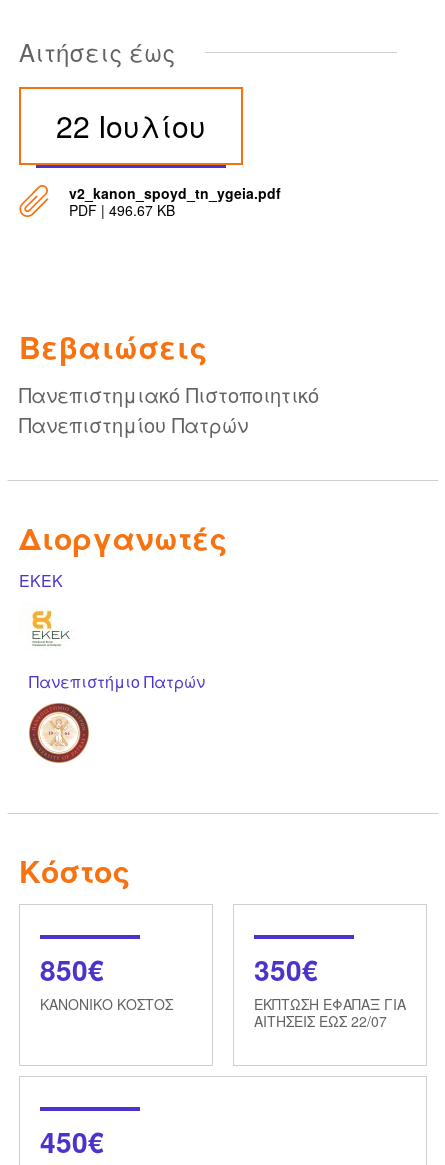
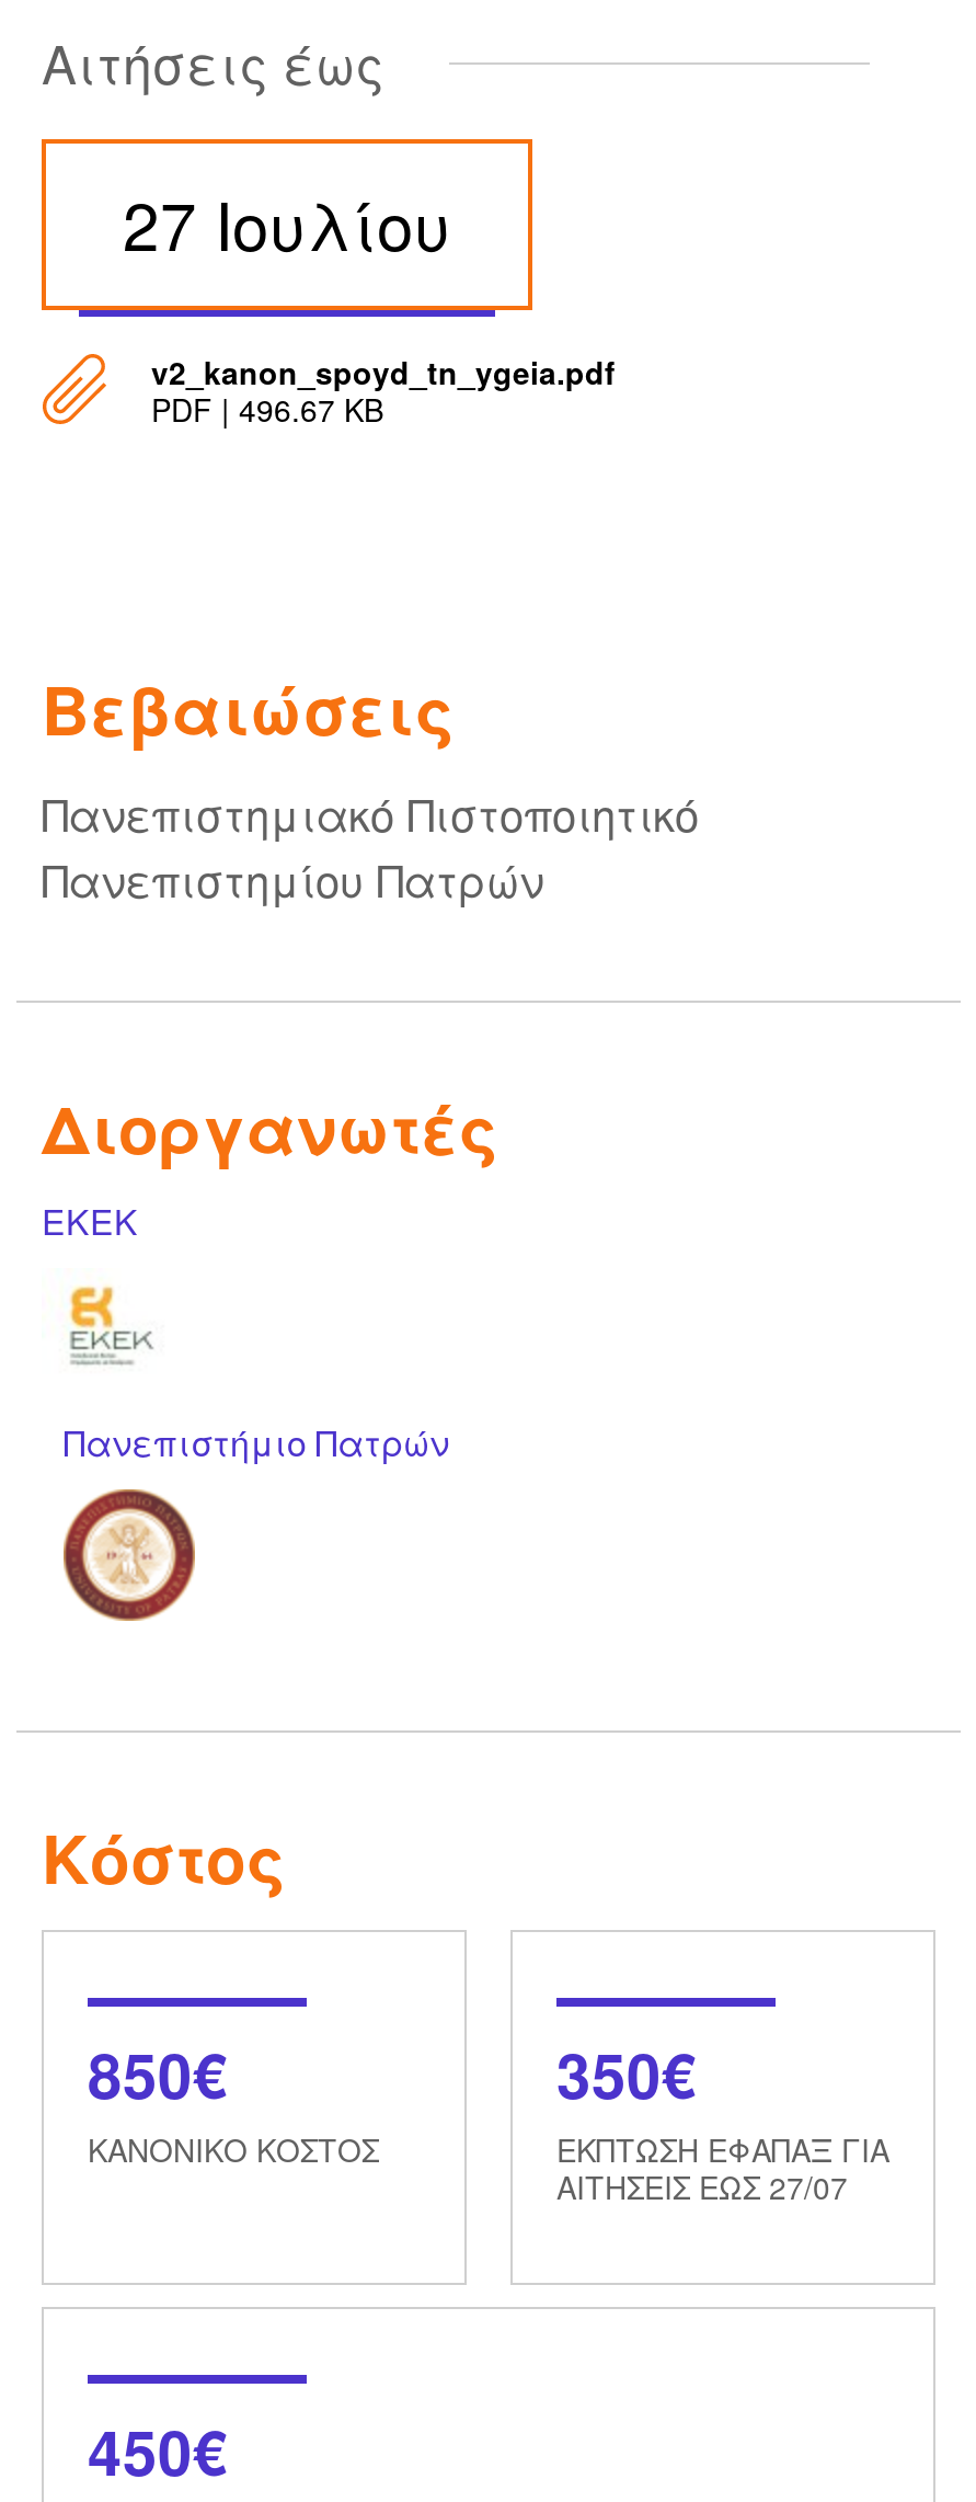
[56,104,206,147] 22 Ιουλίου -> [123,177,451,271] 27 Ιουλίου
[254,1011,387,1031] ΑΙΤΗΣΕΙΣ ΕΩΣ 22/07 -> [556,2165,848,2209] ΑΙΤΗΣΕΙΣ ΕΩΣ 27/07

